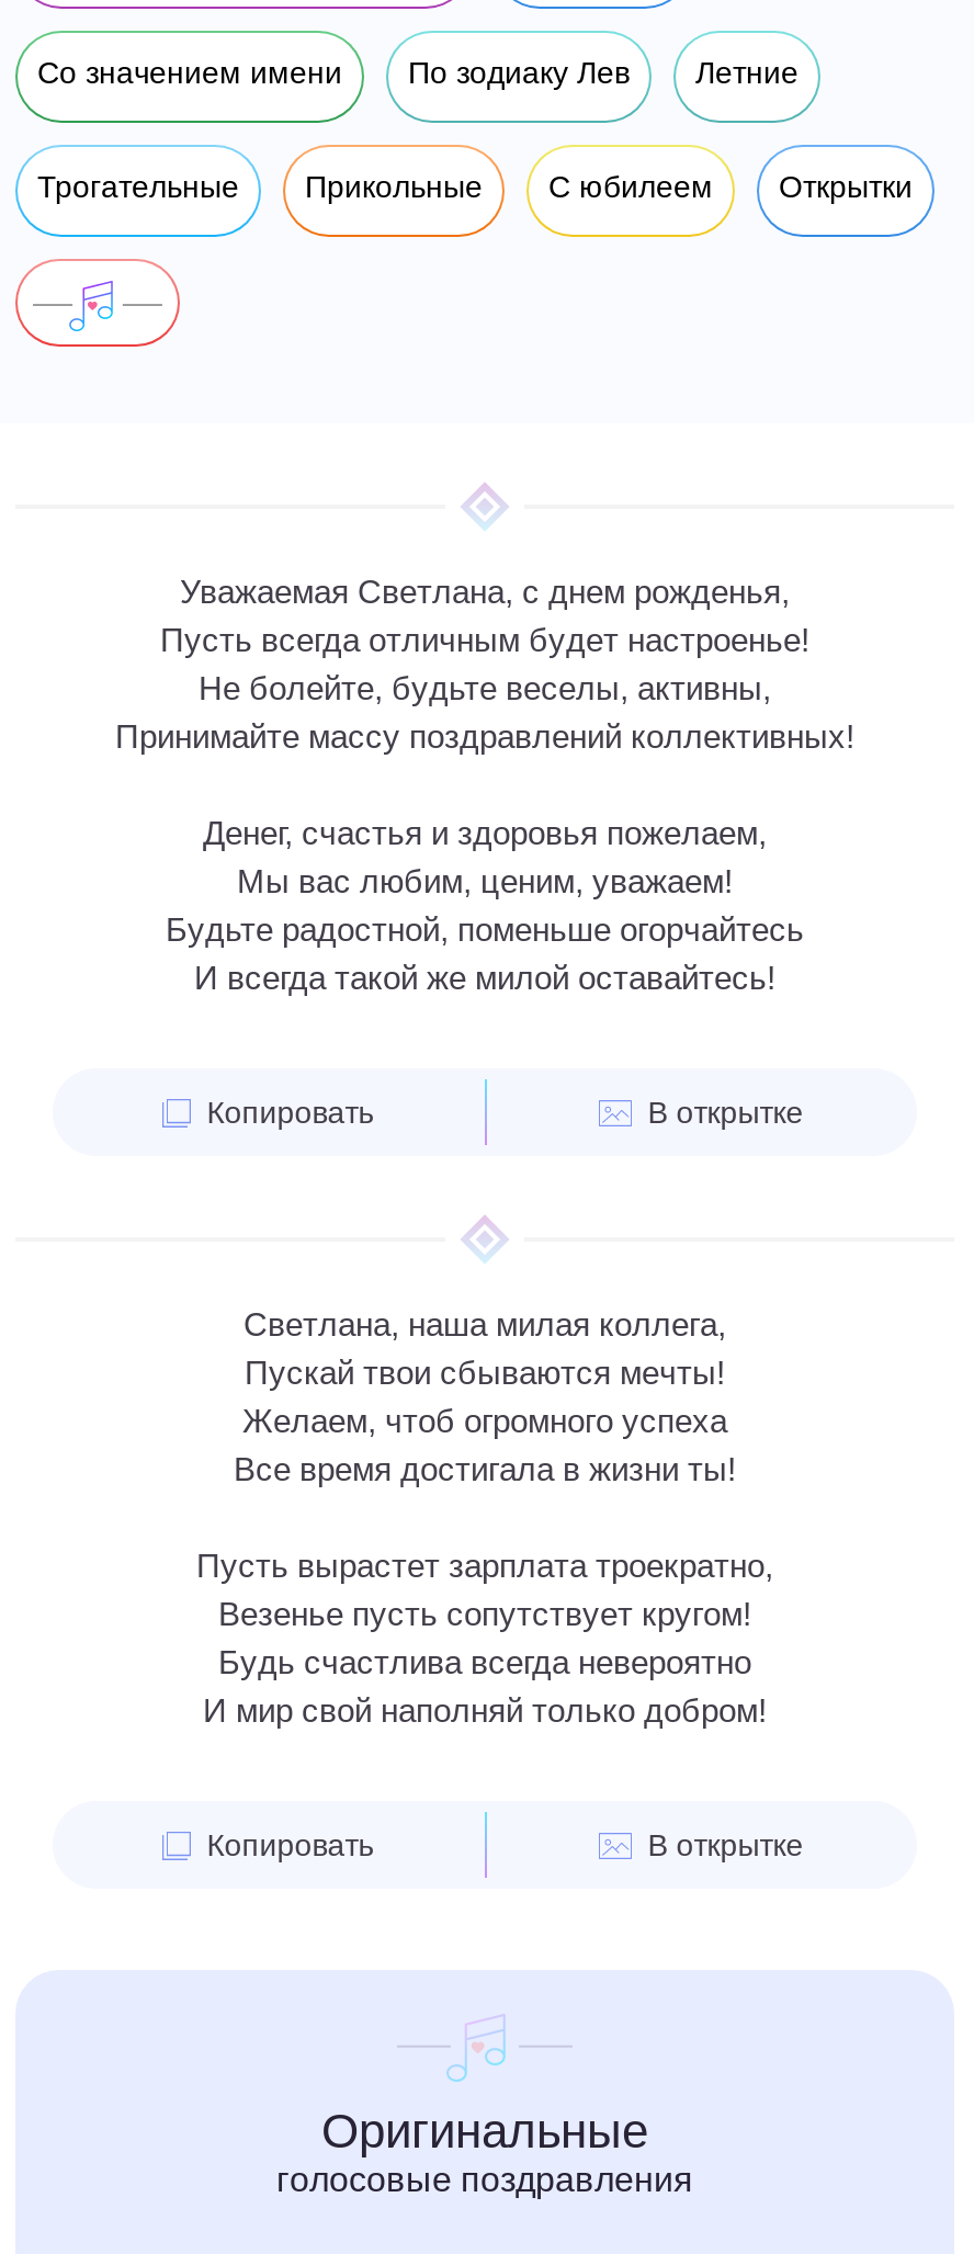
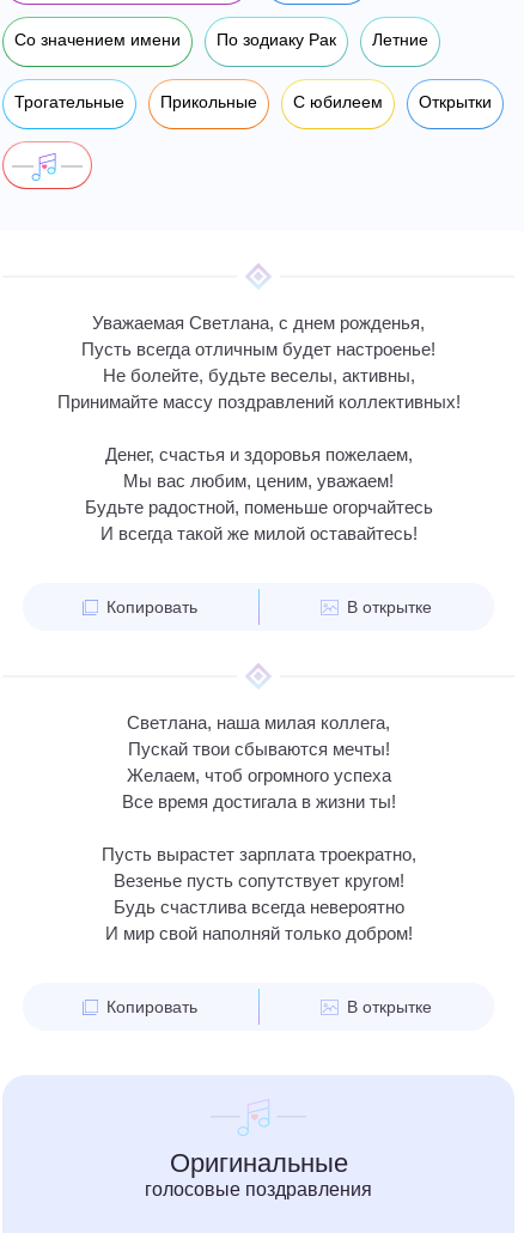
[408,55,630,91] По зодиаку Лев -> [217,30,336,49] По зодиаку Рак

